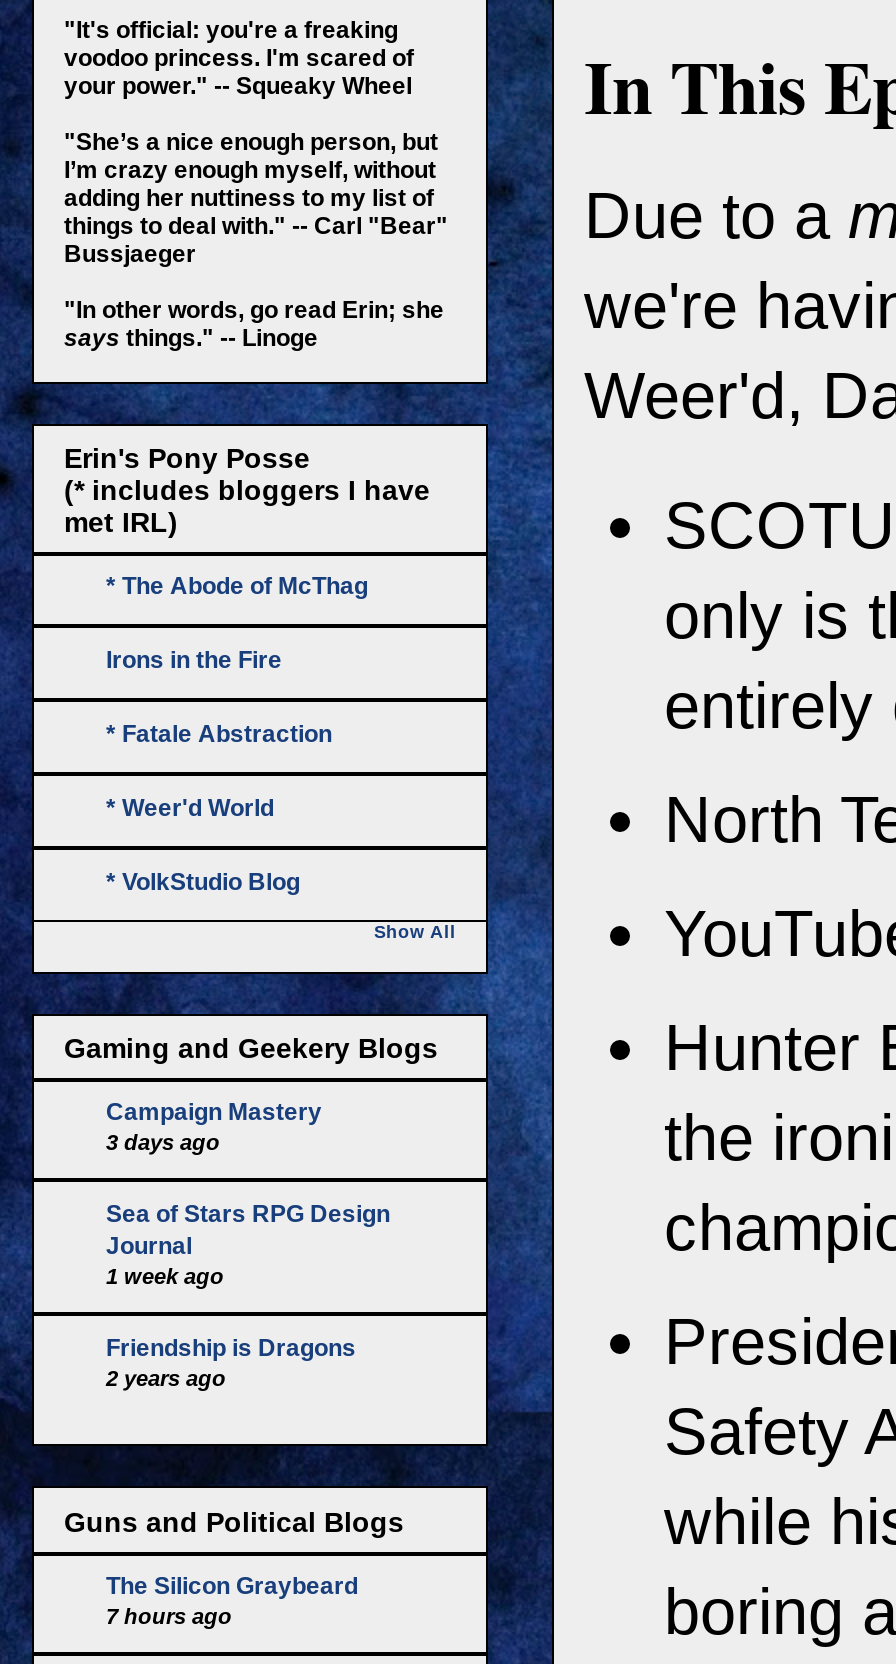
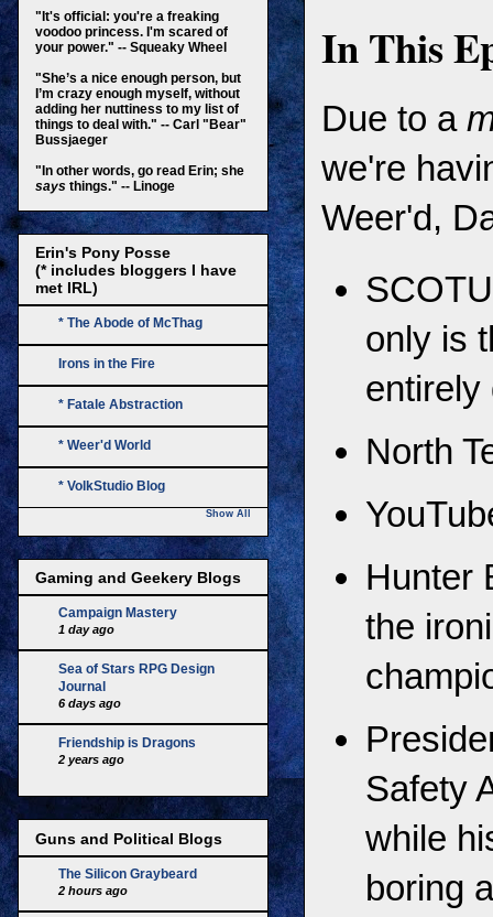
[106,1131,220,1155] 3 days ago -> [58,623,114,636] 1 day ago
[106,1265,224,1289] 1 week ago -> [58,697,121,710] 6 days ago
[106,1603,232,1627] 7 hours ago -> [58,884,128,897] 2 hours ago

